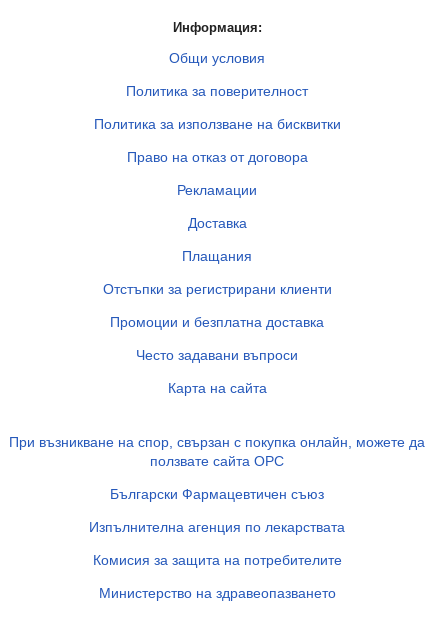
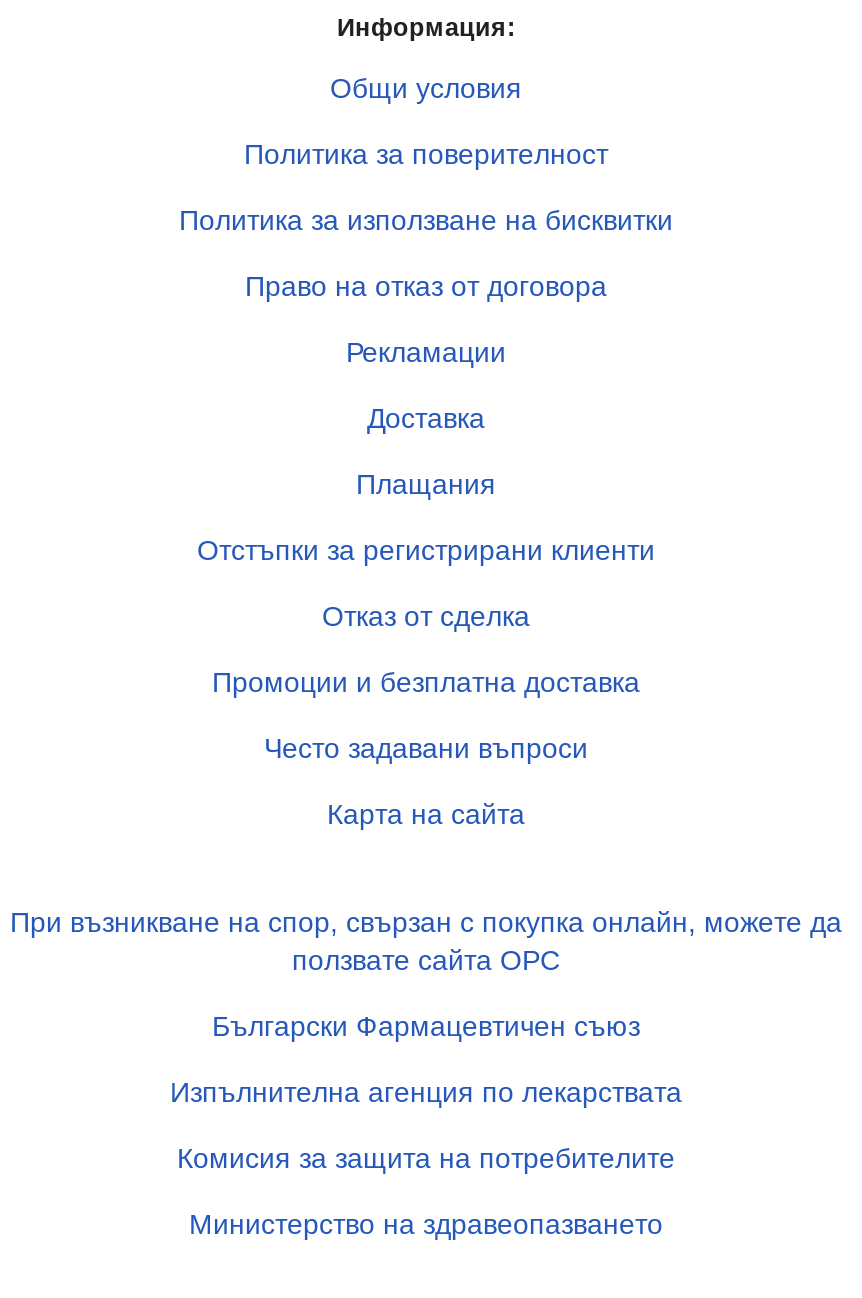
none -> [322,599,530,631] Отказ от сделка

